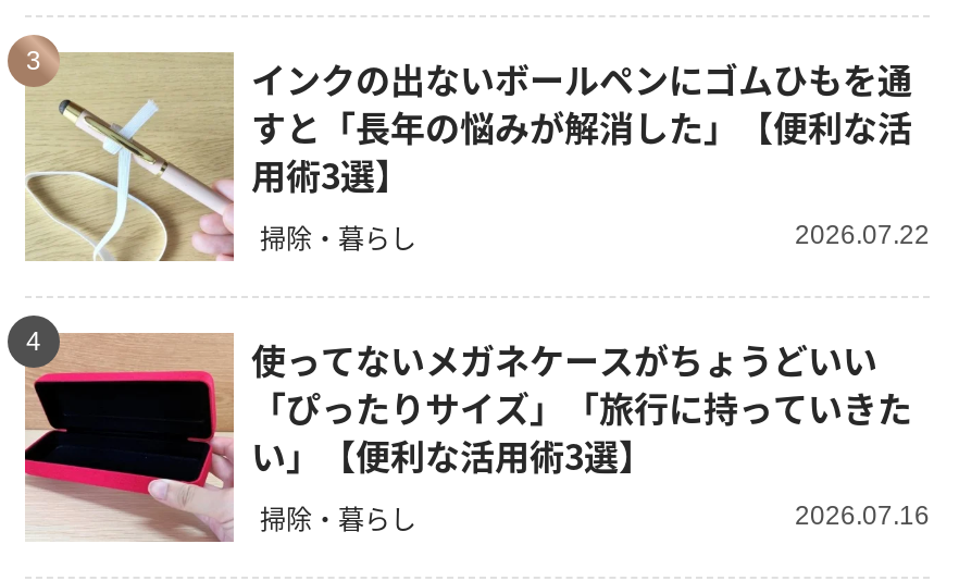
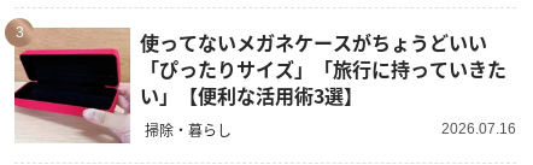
[25,51,930,261] [image] | インクの出ないボールペンにゴムひもを通 | すと「長年の悩みが解消した」【便利な活 | 用術3選】 | 掃除・暮らし | 2026.07.22 -> none
[26,327,41,358] 4 -> none

